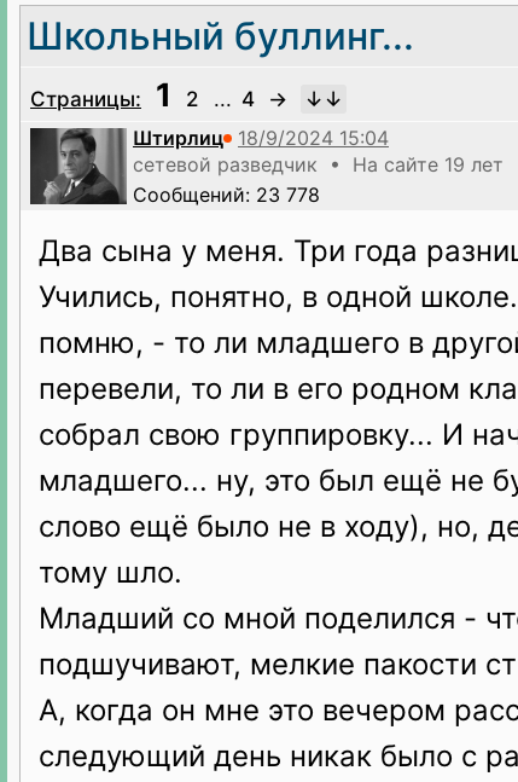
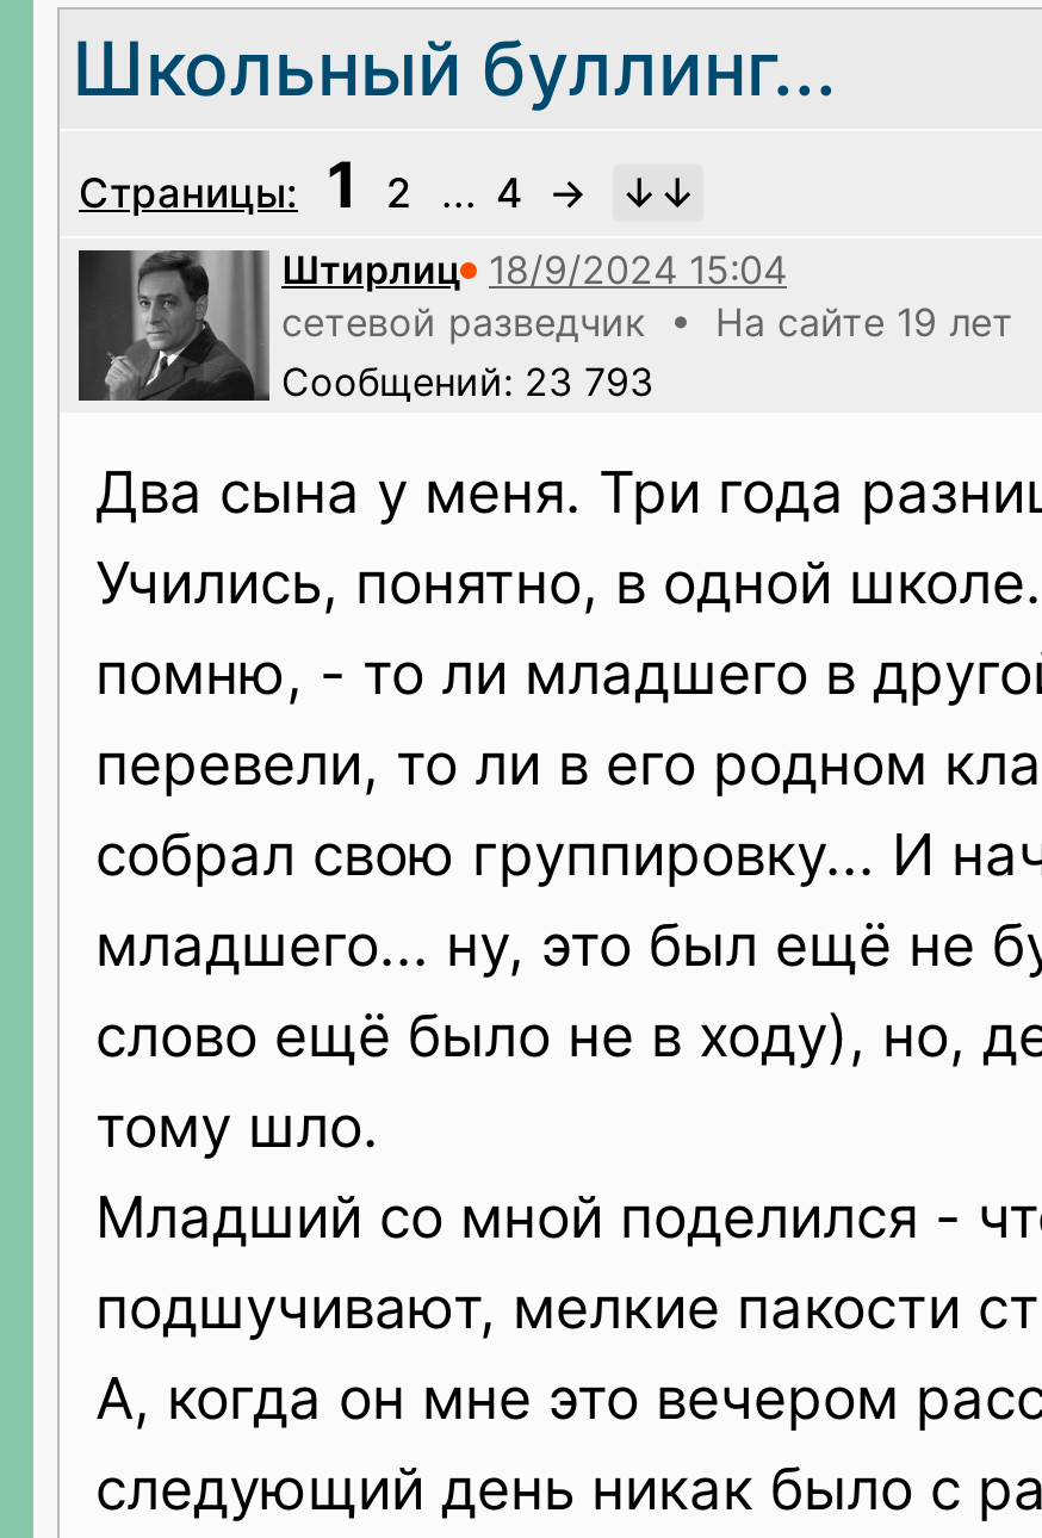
[133,183,320,207] Сообщений: 23 778 -> [281,358,653,405] Сообщений: 23 793

